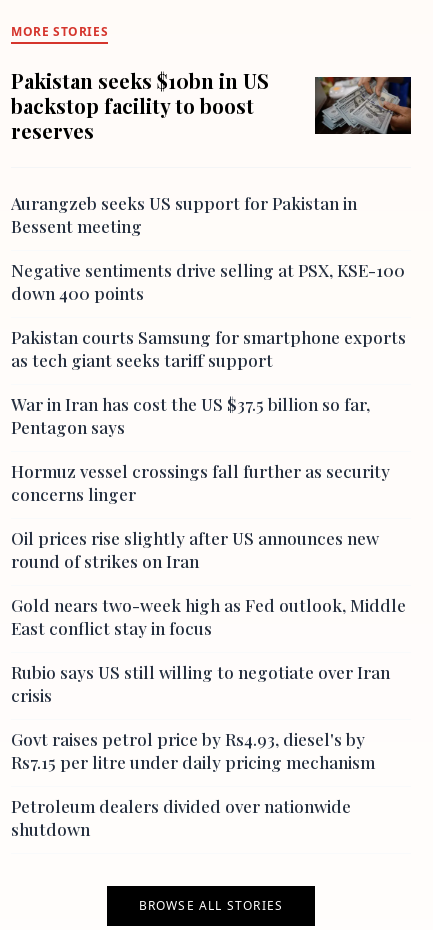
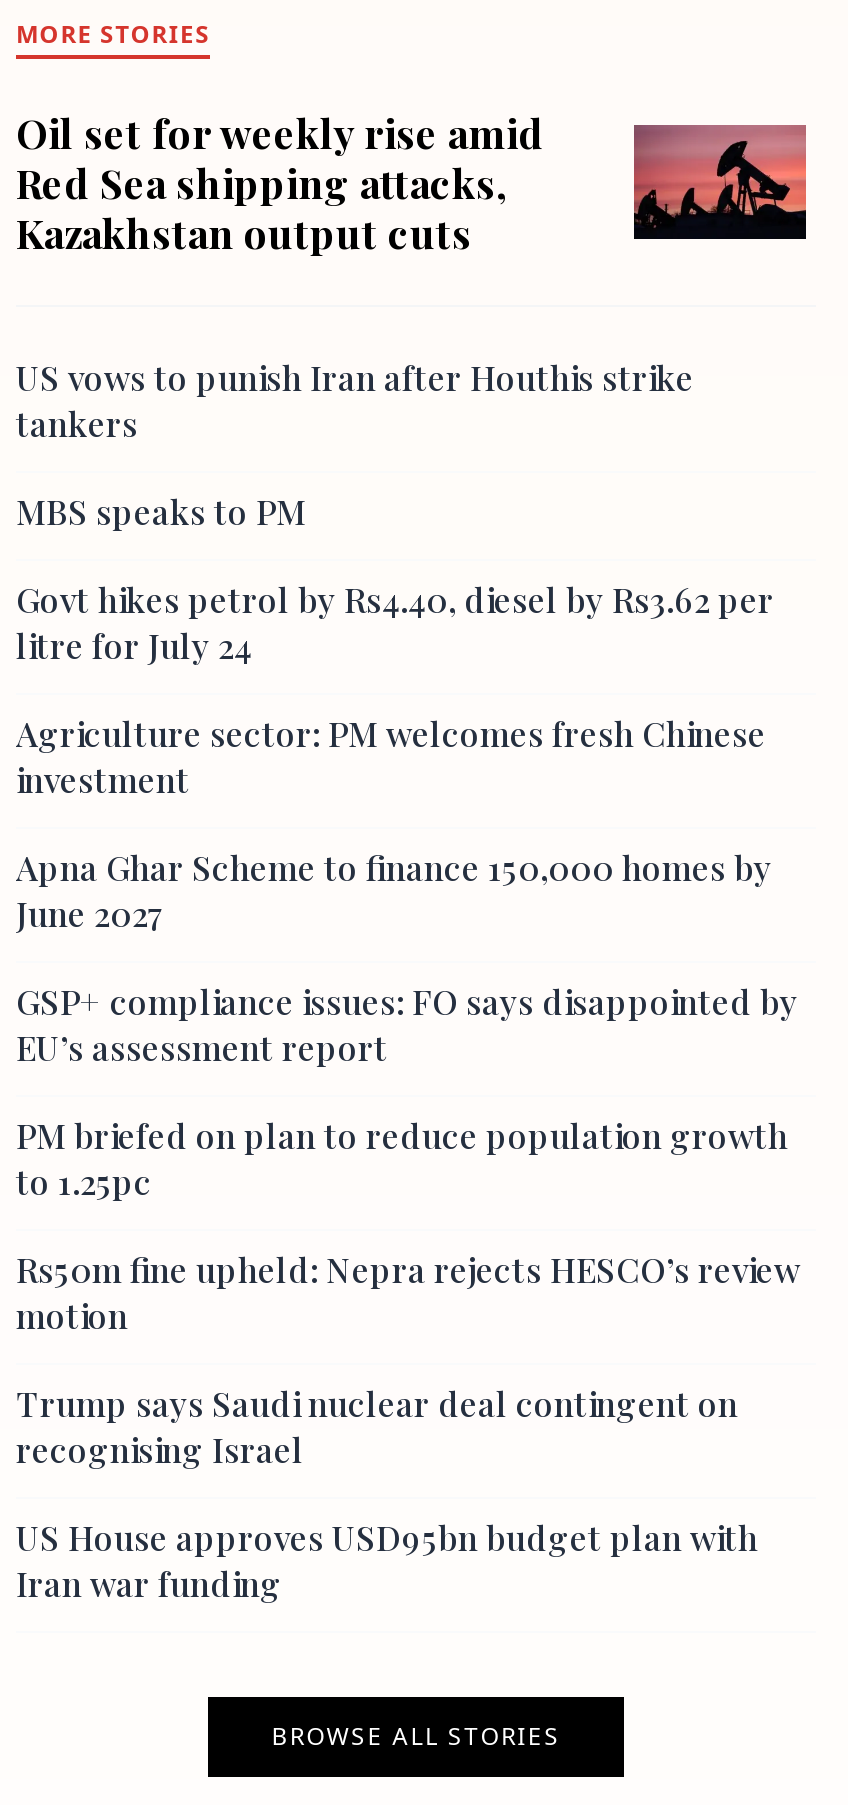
[11,67,269,144] Pakistan seeks $10bn in US | backstop facility to boost | reserves -> [16,105,544,259] Oil set for weekly rise amid | Red Sea shipping attacks, | Kazakhstan output cuts
[314,76,412,135] [image] -> [624,123,816,239] [image]
[11,192,357,237] Aurangzeb seeks US support for Pakistan in | Bessent meeting -> [16,355,694,445] US vows to punish Iran after Houthis strike | tankers
[11,259,405,304] Negative sentiments drive selling at PSX, KSE-100 | down 400 points -> [16,489,306,533] MBS speaks to PM
[11,326,406,371] Pakistan courts Samsung for smartphone exports | as tech giant seeks tariff support -> [16,577,774,667] Govt hikes petrol by Rs4.40, diesel by Rs3.62 per | litre for July 24
[11,393,370,438] War in Iran has cost the US $37.5 billion so far, | Pentagon says -> [16,711,766,801] Agriculture sector: PM welcomes fresh Chinese | investment
[11,460,390,505] Hormuz vessel crossings fall further as security | concerns linger -> [16,845,772,935] Apna Ghar Scheme to finance 150,000 homes by | June 2027
[11,527,379,572] Oil prices rise slightly after US announces new | round of strikes on Iran -> [16,979,798,1069] GSP+ compliance issues: FO says disappointed by | EU’s assessment report
[11,594,406,639] Gold nears two-week high as Fed outlook, Middle | East conflict stay in focus -> [16,1113,788,1203] PM briefed on plan to reduce population growth | to 1.25pc
[11,661,390,706] Rubio says US still willing to negotiate over Iran | crisis -> [16,1247,800,1337] Rs50m fine upheld: Nepra rejects HESCO’s review | motion
[11,728,375,773] Govt raises petrol price by Rs4.93, diesel's by | Rs7.15 per litre under daily pricing mechanism -> [16,1381,738,1471] Trump says Saudi nuclear deal contingent on | recognising Israel
[11,795,351,840] Petroleum dealers divided over nationwide | shutdown -> [16,1515,758,1605] US House approves USD95bn budget plan with | Iran war funding

